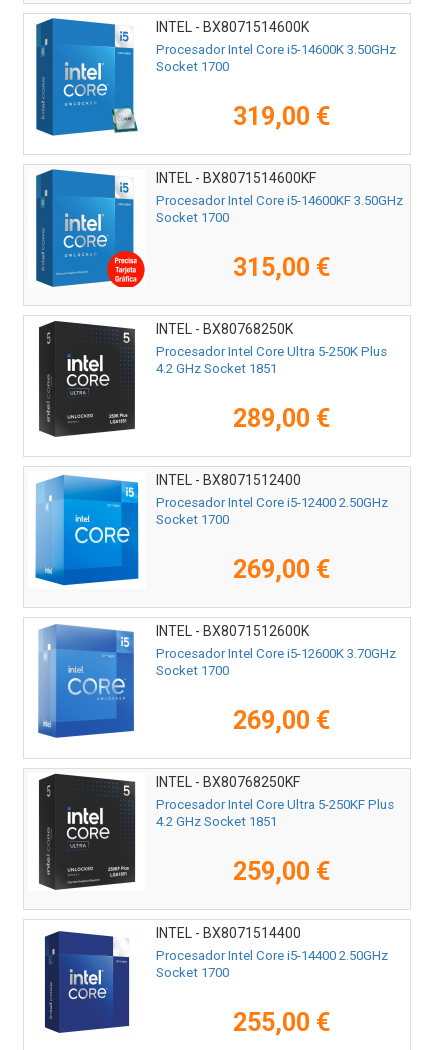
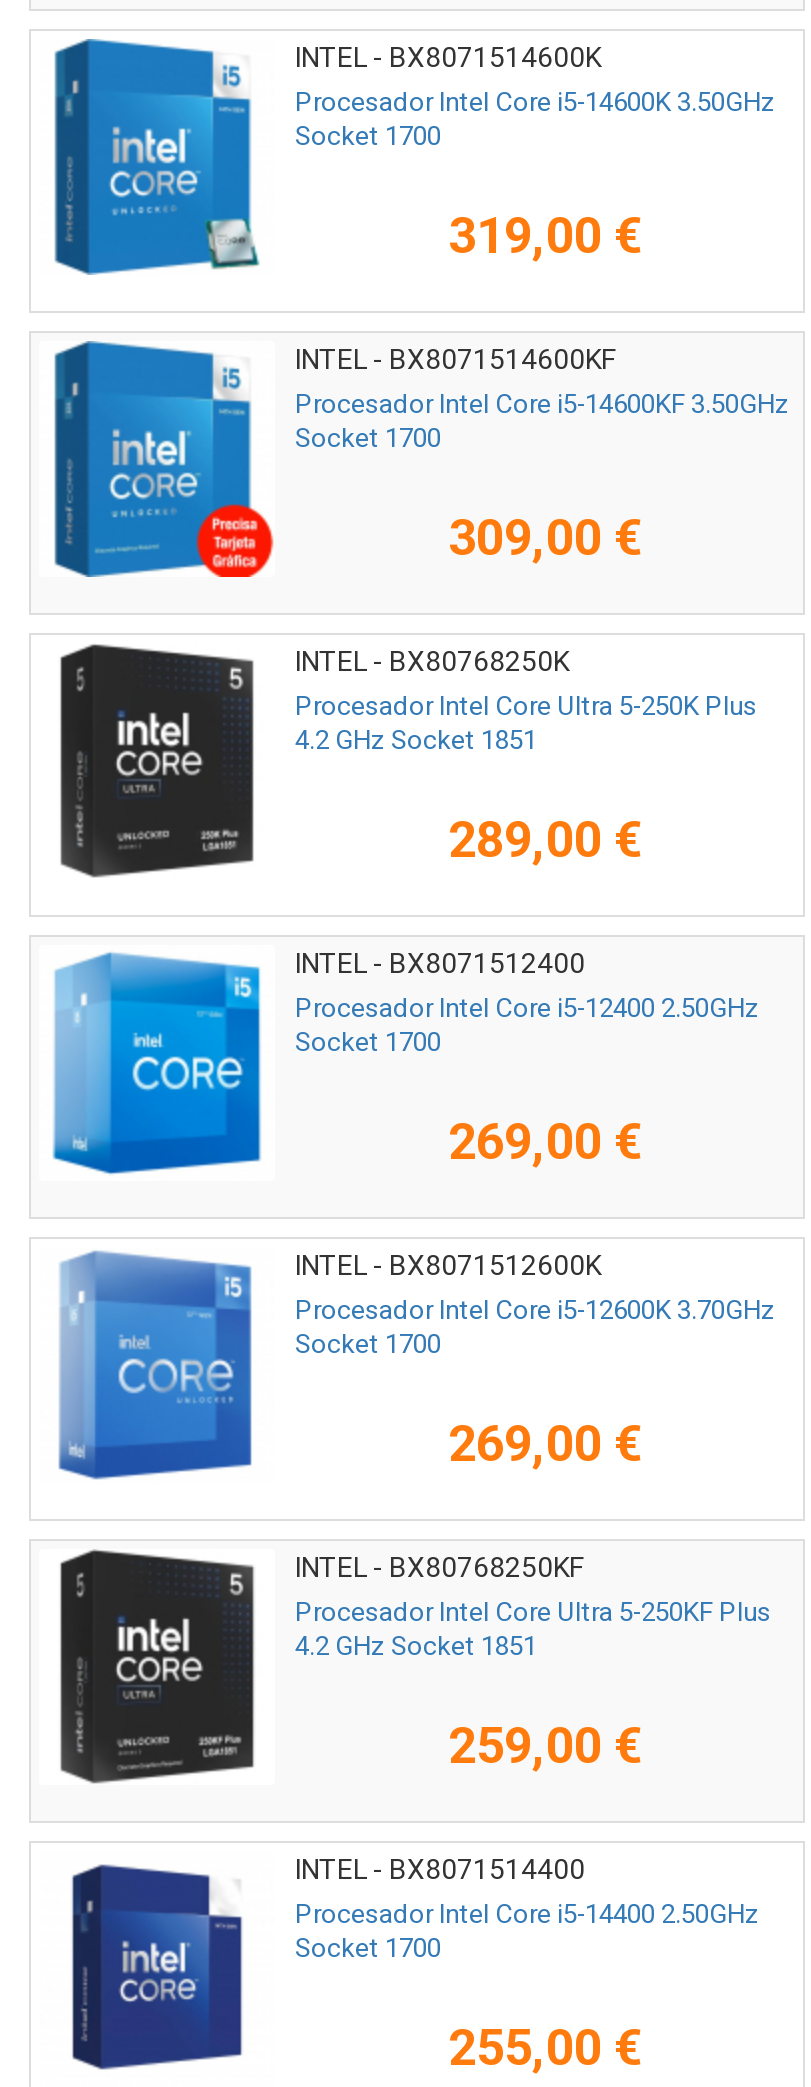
[232,253,329,282] 315,00 € -> [448,509,642,567] 309,00 €

